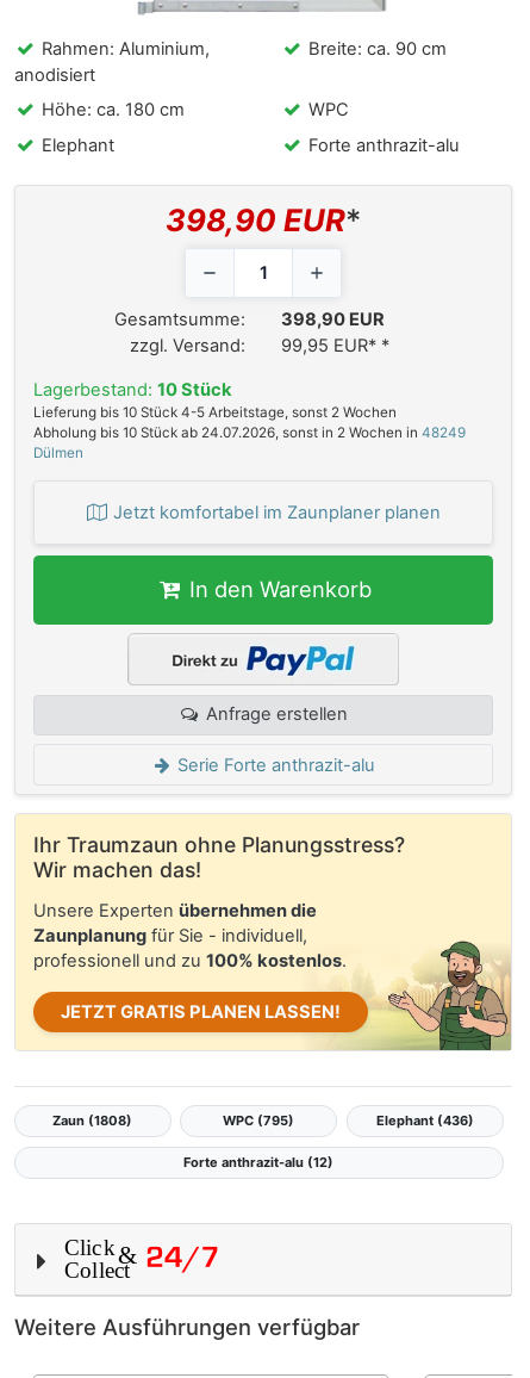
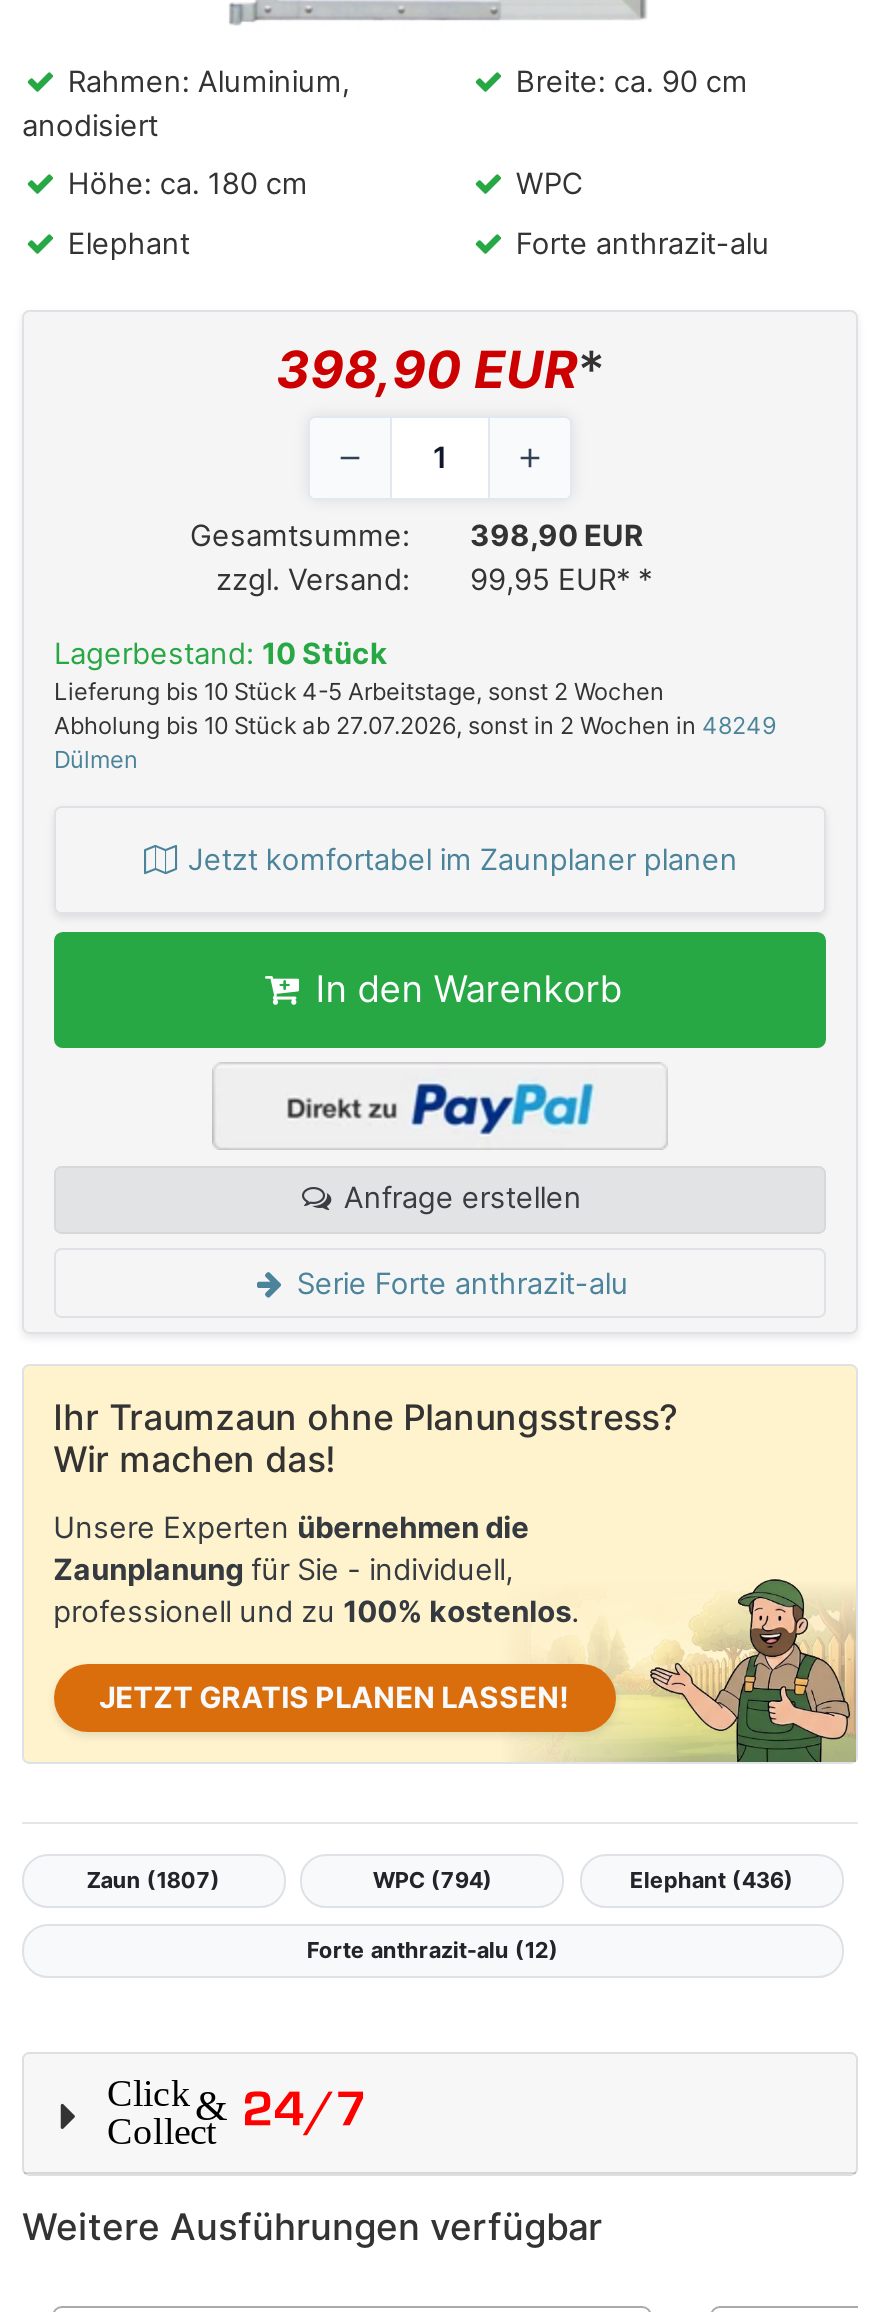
[33,424,466,441] Abholung bis 10 Stück ab 24.07.2026, sonst in 2 Wochen in 48249 -> [54,711,776,739] Abholung bis 10 Stück ab 27.07.2026, sonst in 2 Wochen in 48249
[53,1112,133,1129] Zaun (1808) -> [87,1866,221,1894] Zaun (1807)
[223,1112,295,1129] WPC (795) -> [373,1866,493,1894] WPC (794)

